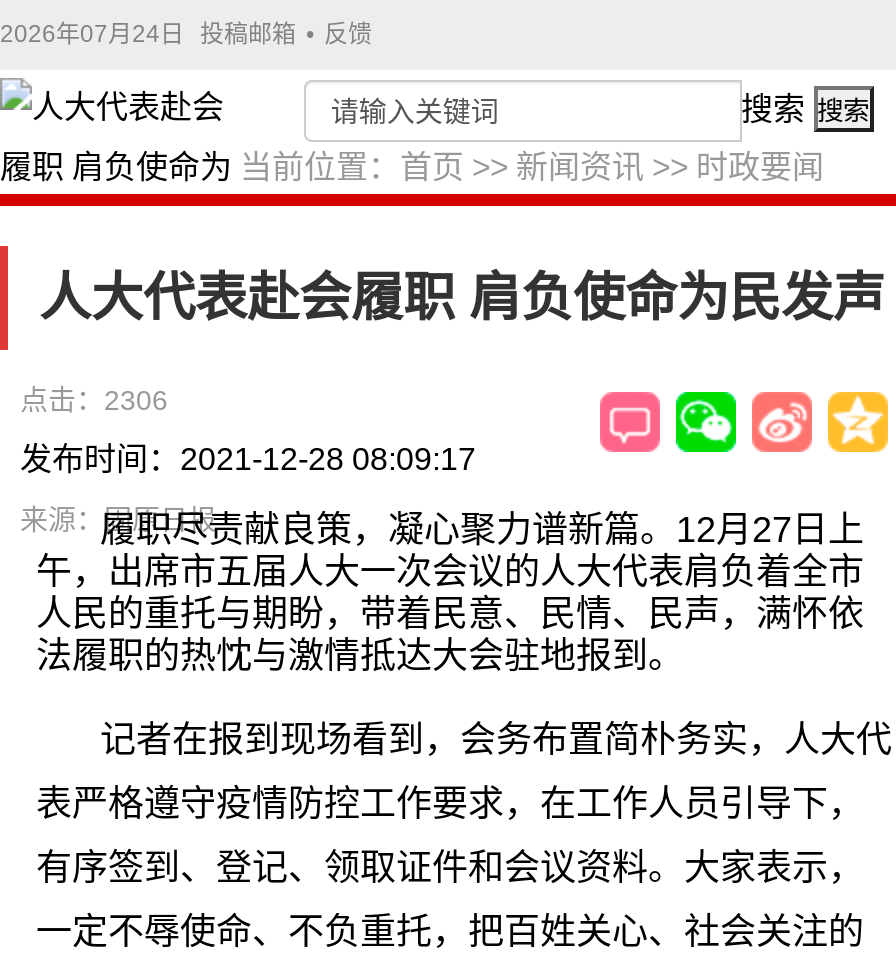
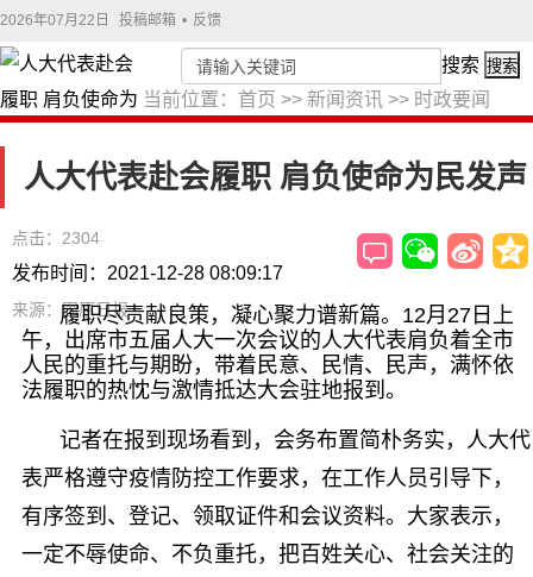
[0,20,372,48] 2026年07月24日 投稿邮箱 • 反馈 -> [0,12,221,29] 2026年07月22日 投稿邮箱 • 反馈
[20,384,168,416] 点击：2306 -> [12,228,100,247] 点击：2304

